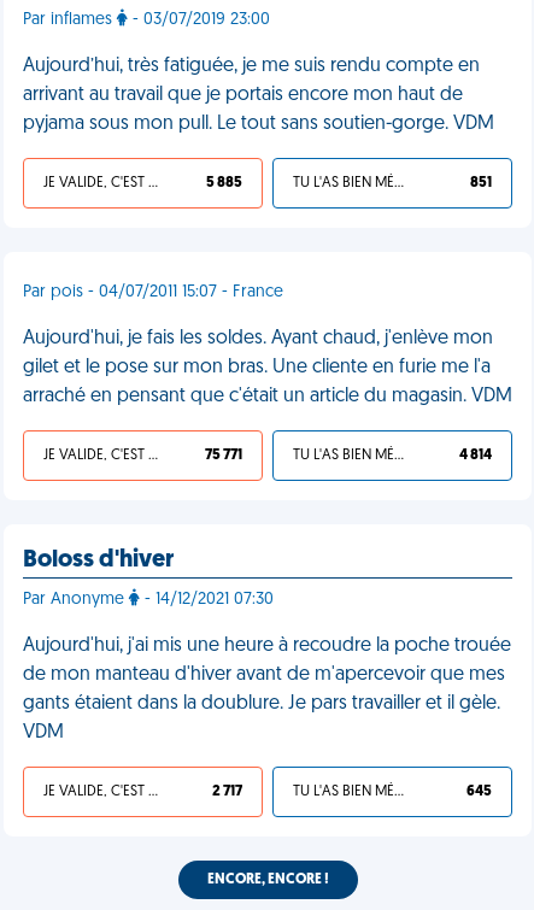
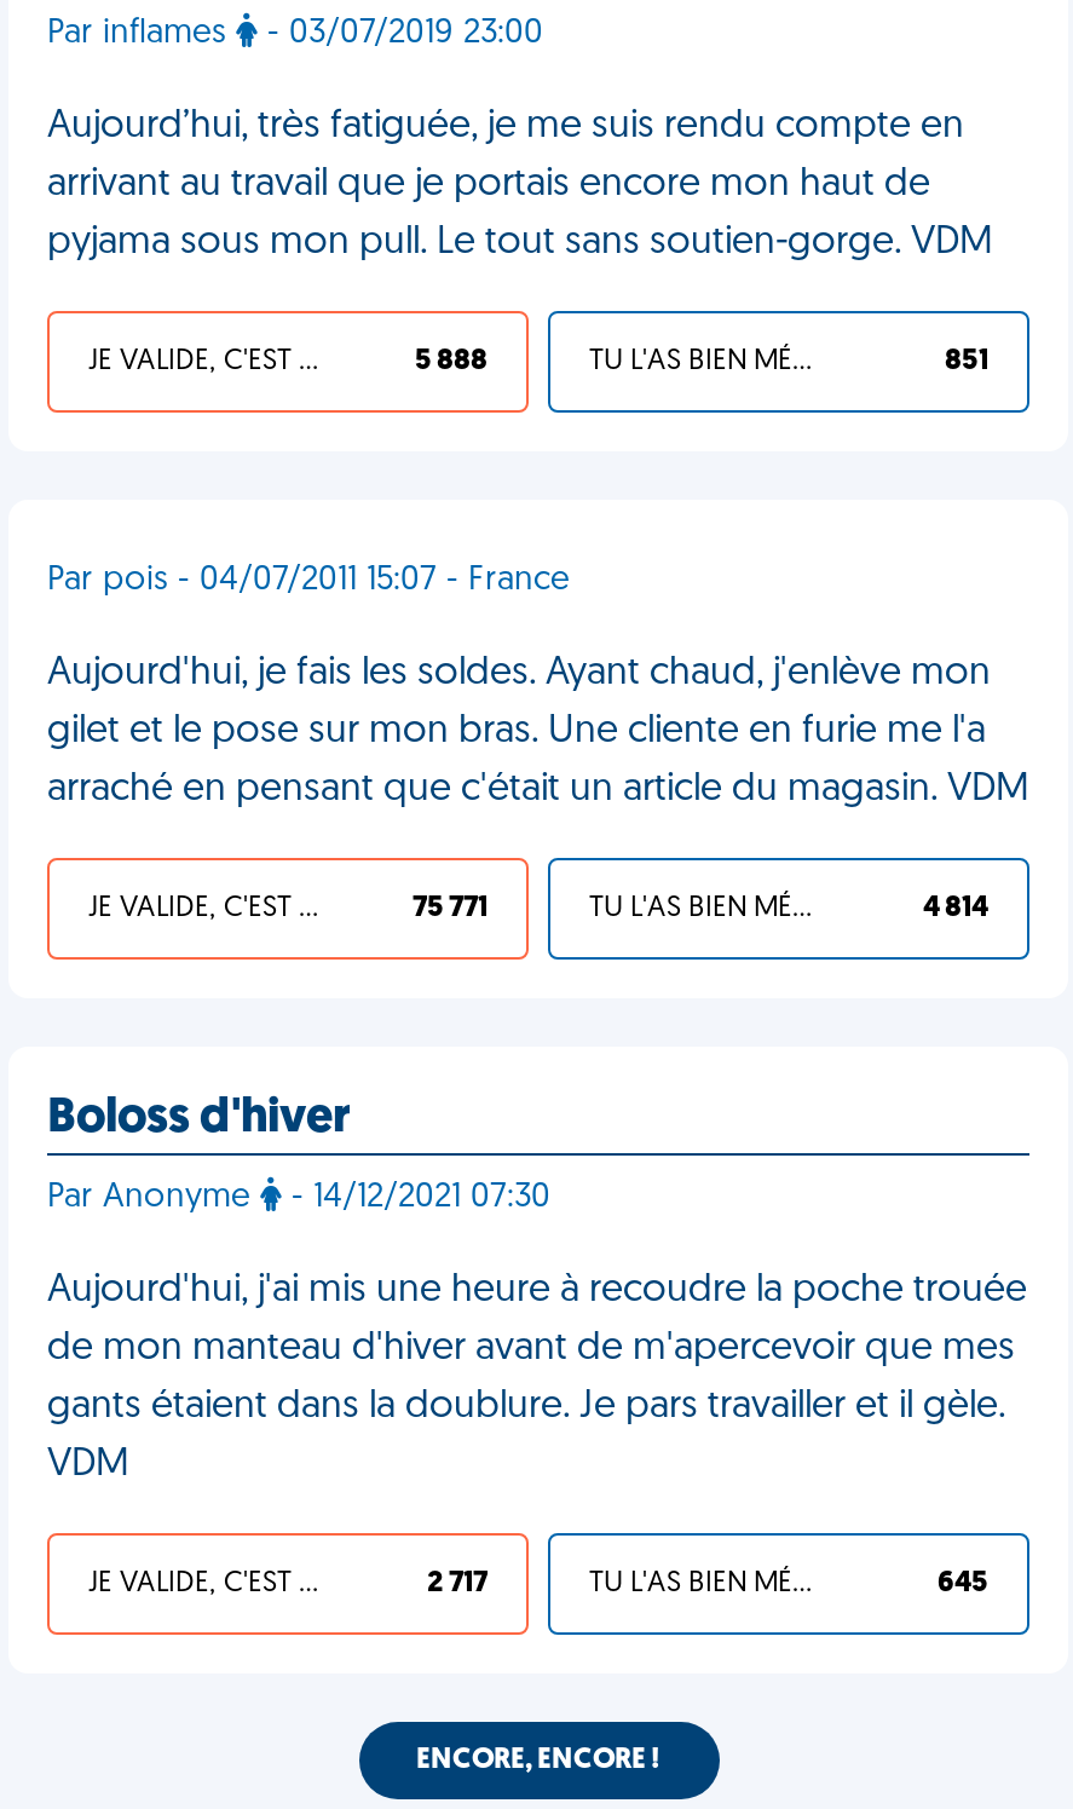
[206,176,242,190] 5 885 -> [415,347,488,376] 5 888

